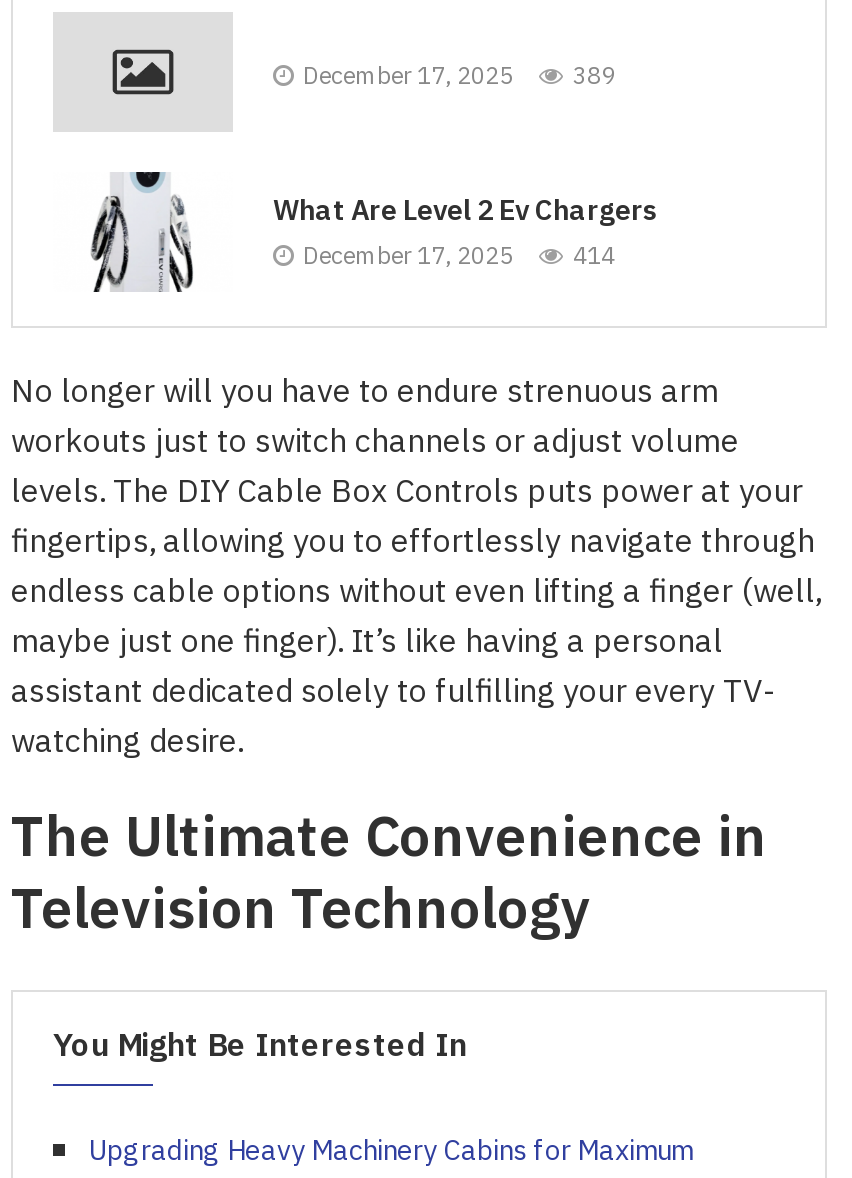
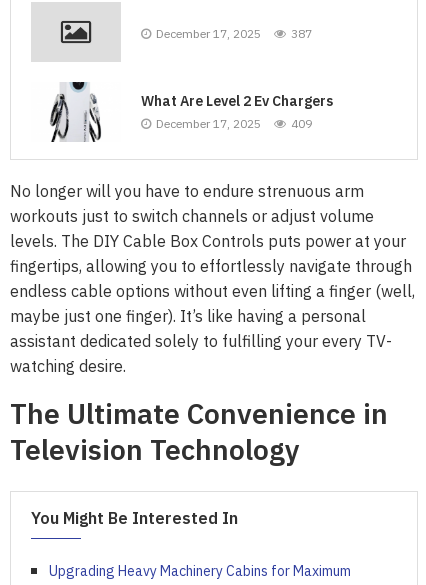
[303,58,615,94] December 17, 2025 389 -> [156,25,312,43] December 17, 2025 387
[303,239,615,275] December 17, 2025 414 -> [156,115,312,133] December 17, 2025 409

